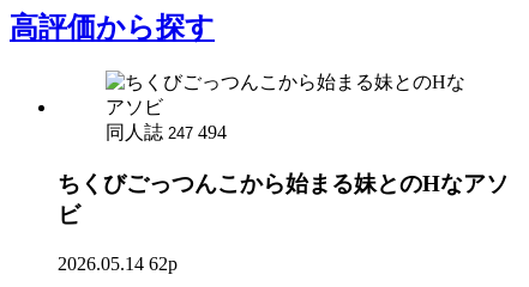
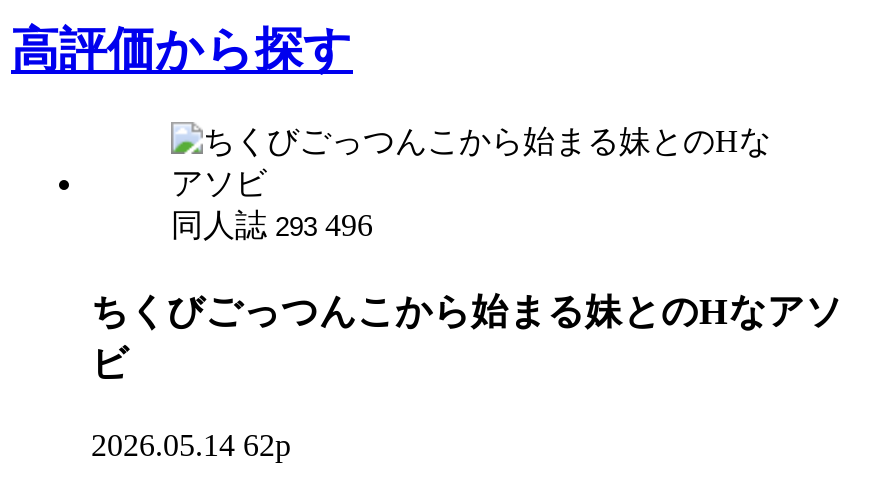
[106,122,227,143] 同人誌 247 494 -> [171,208,373,242] 同人誌 293 496

